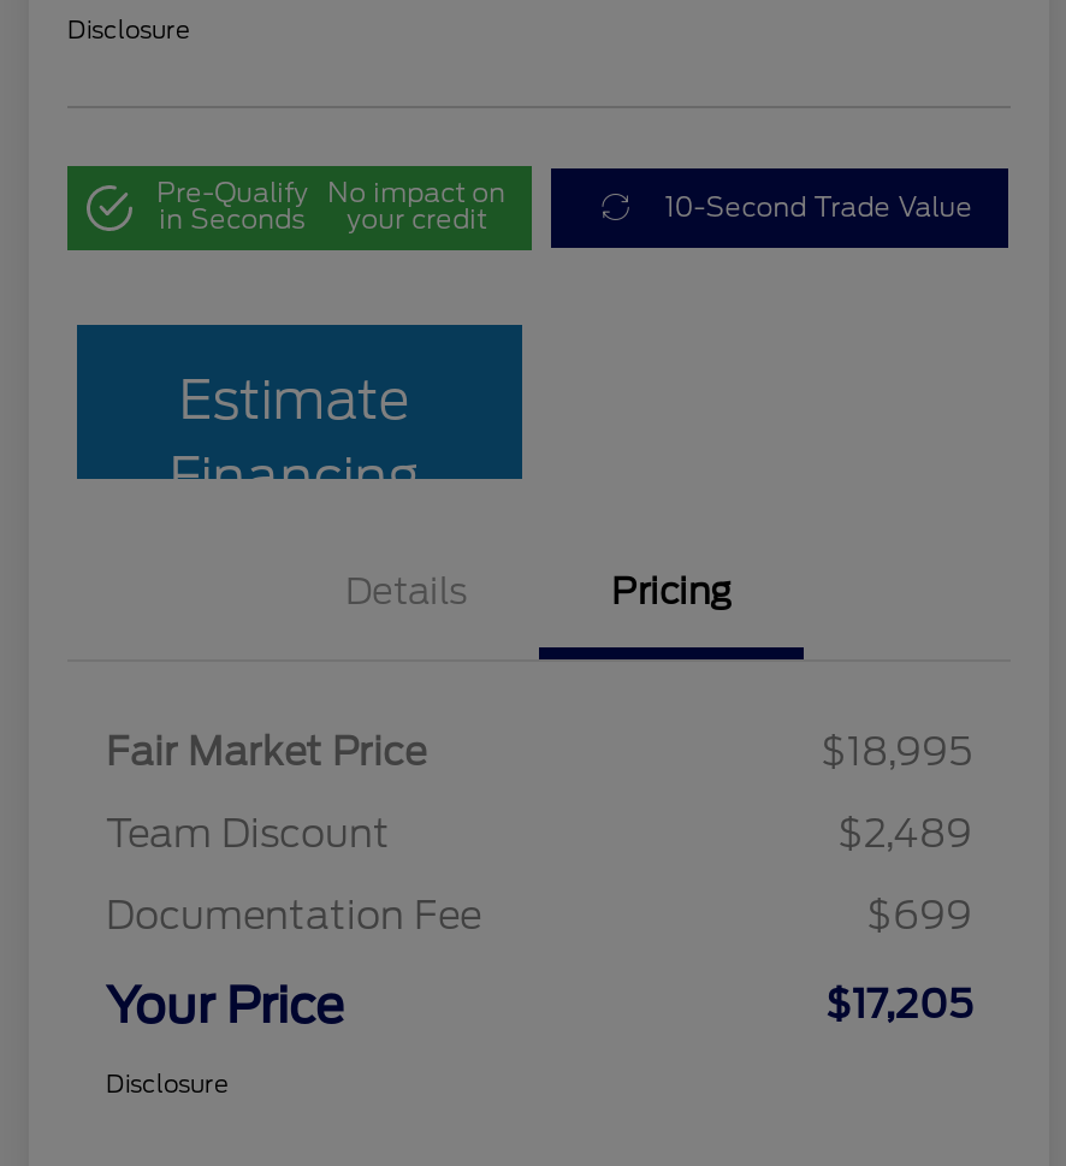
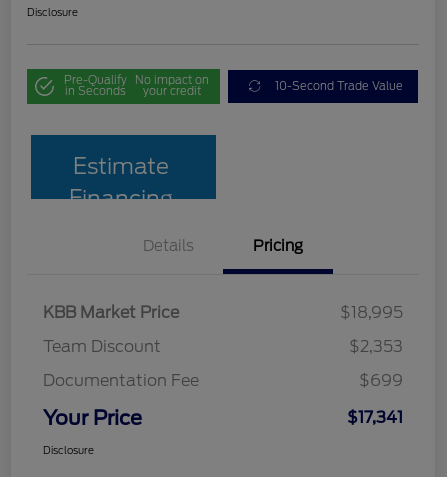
[106,729,426,774] Fair Market Price -> [43,303,179,322] KBB Market Price
[837,811,972,856] $2,489 -> [349,337,403,356] $2,353
[825,981,972,1027] $17,205 -> [347,408,403,427] $17,341

